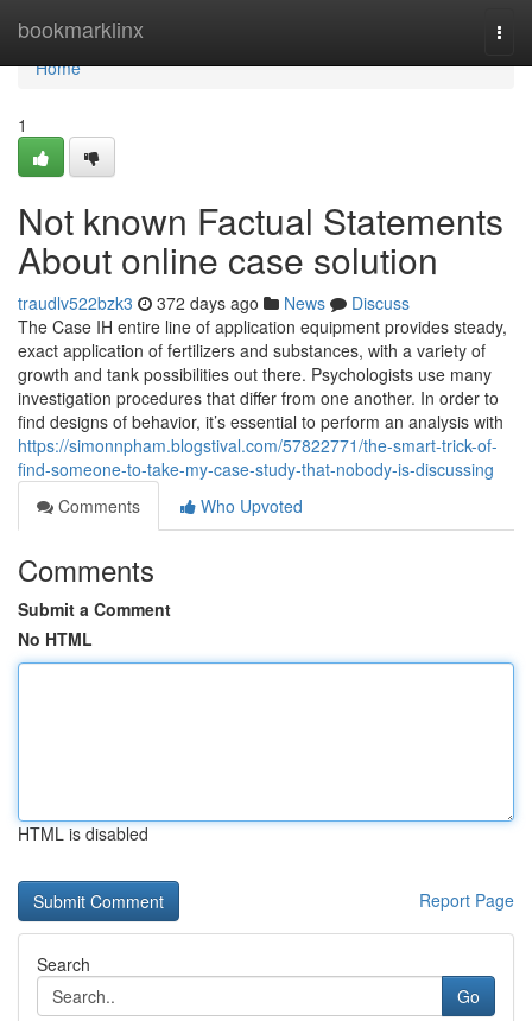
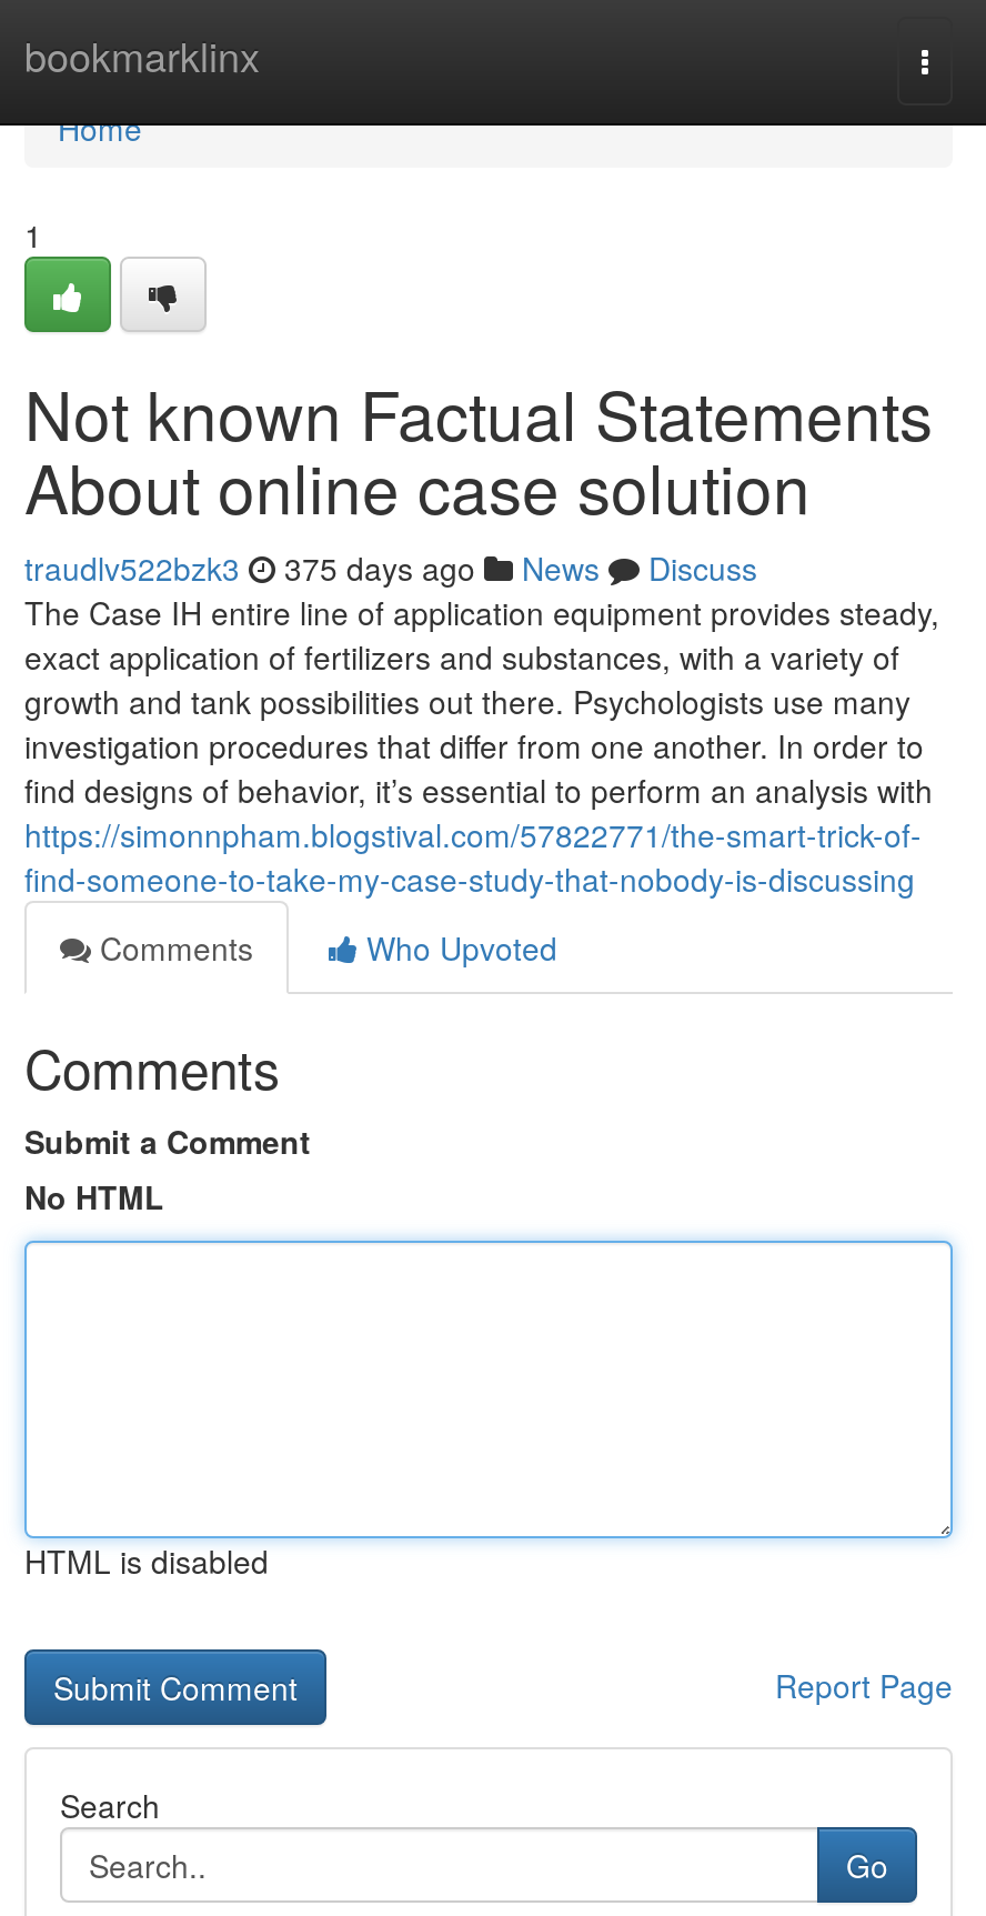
[18,291,410,315] traudlv522bzk3 372 days ago News Discuss -> [24,545,757,590] traudlv522bzk3 375 days ago News Discuss

